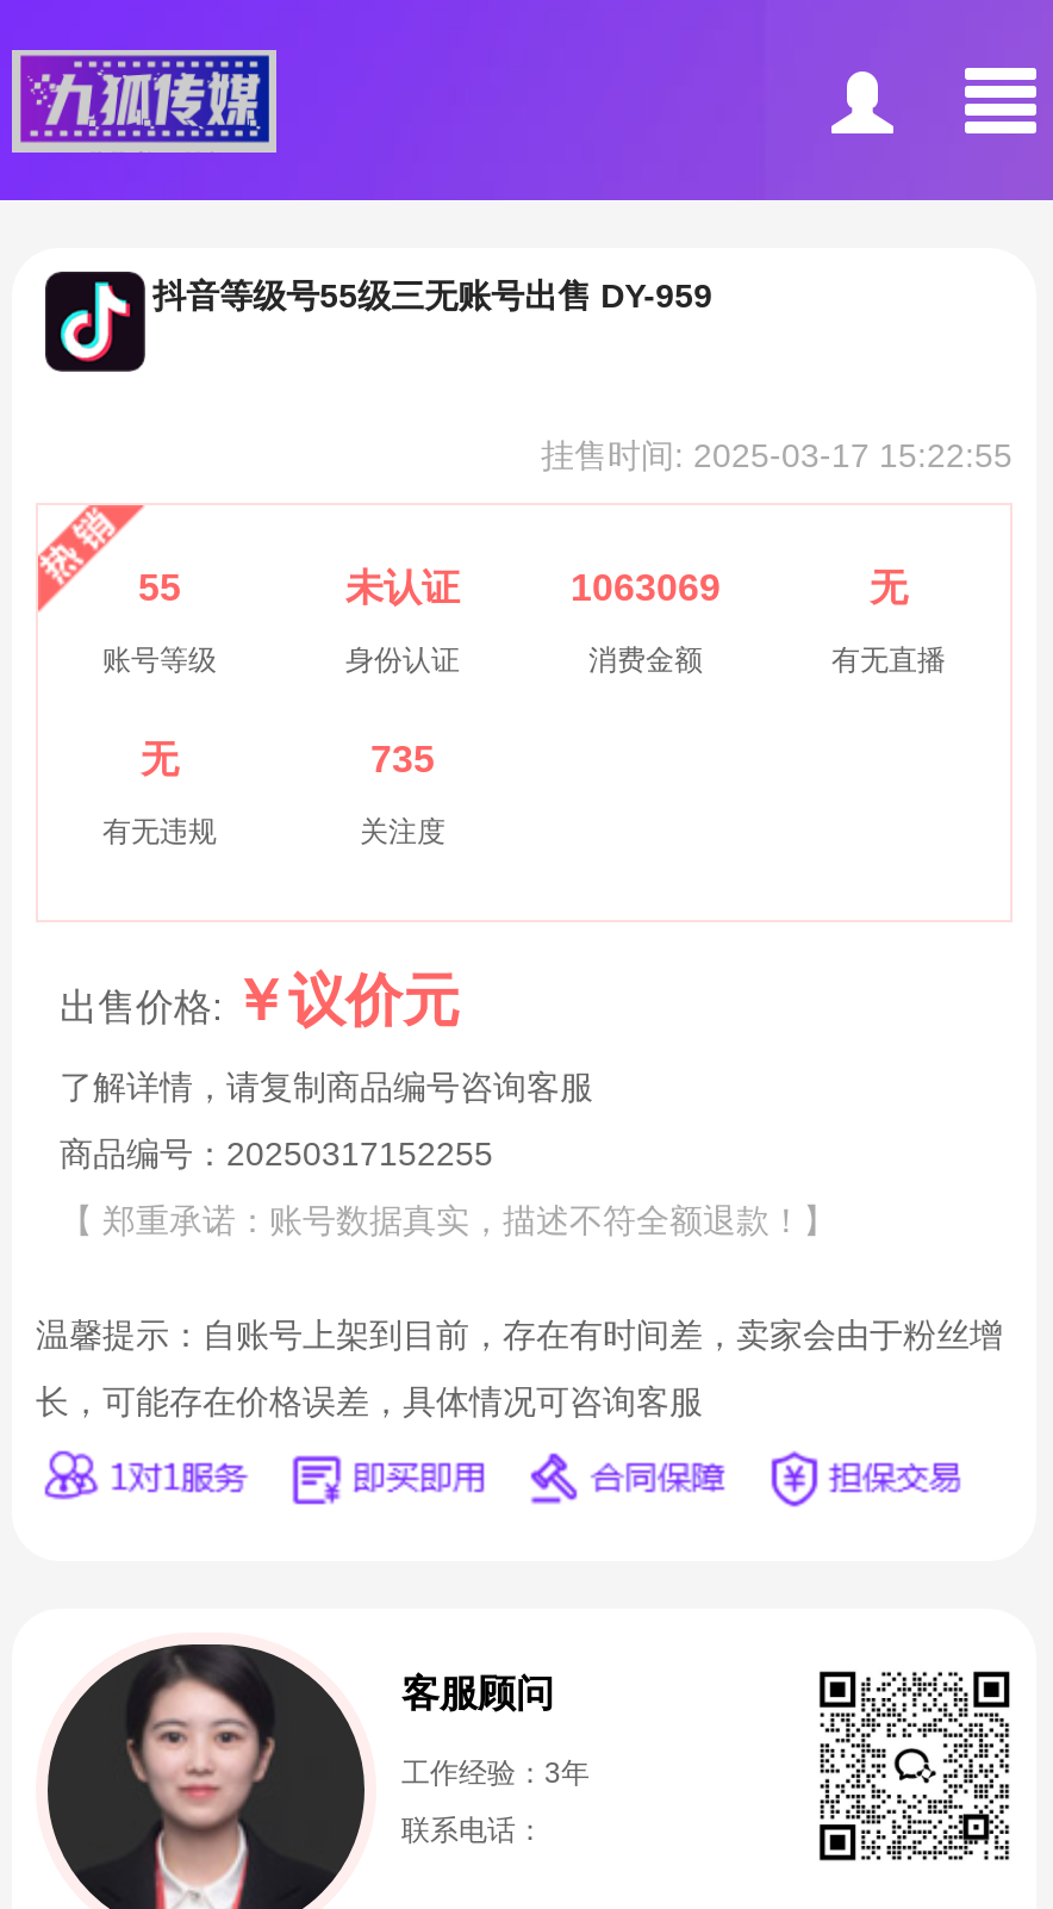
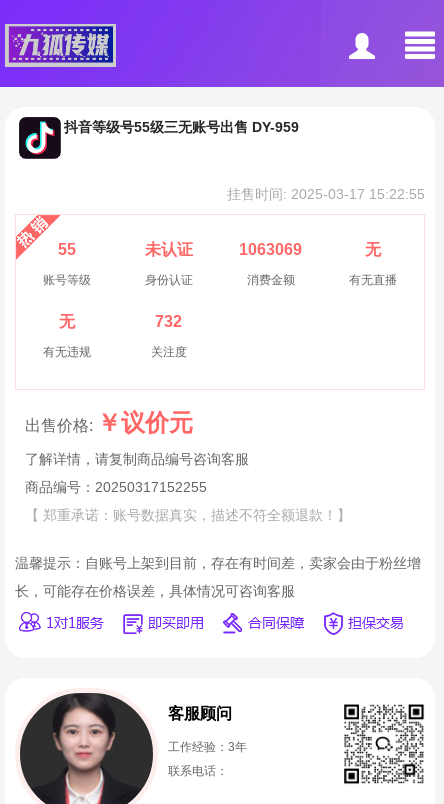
[370,739,435,779] 735 -> [155,313,182,330] 732

